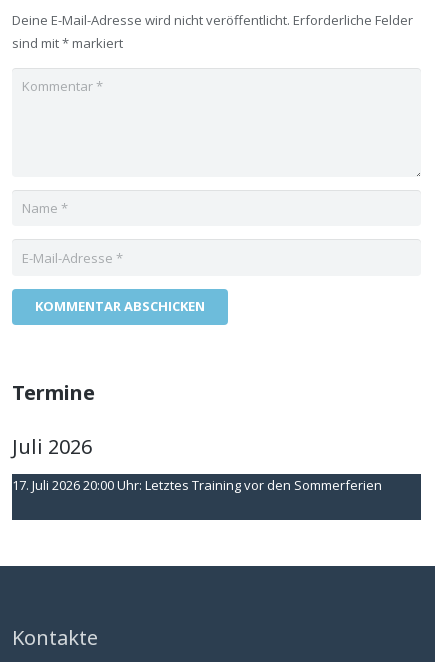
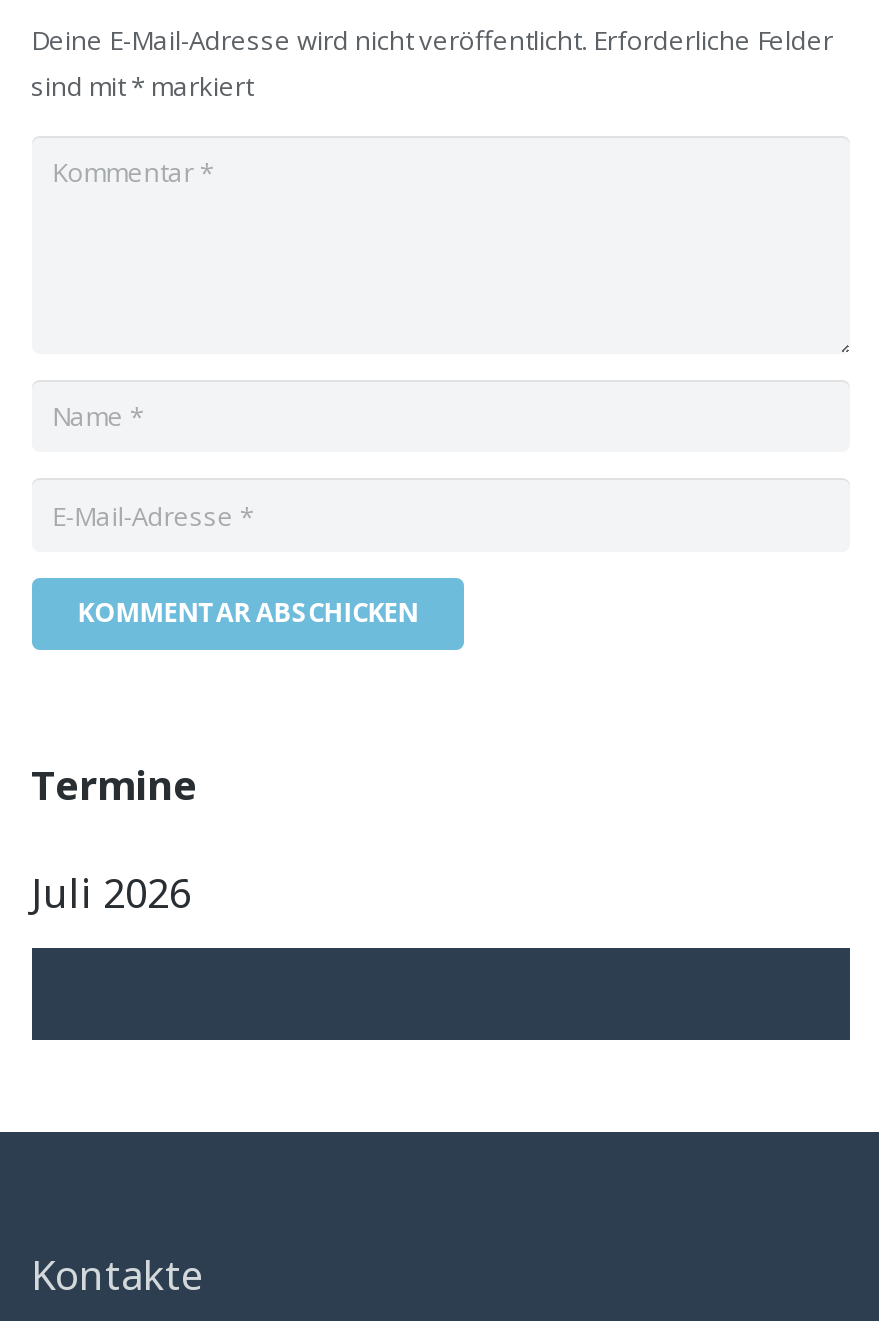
[11,476,381,494] 17. Juli 2026 20:00 Uhr: Letztes Training vor den Sommerferien -> none

